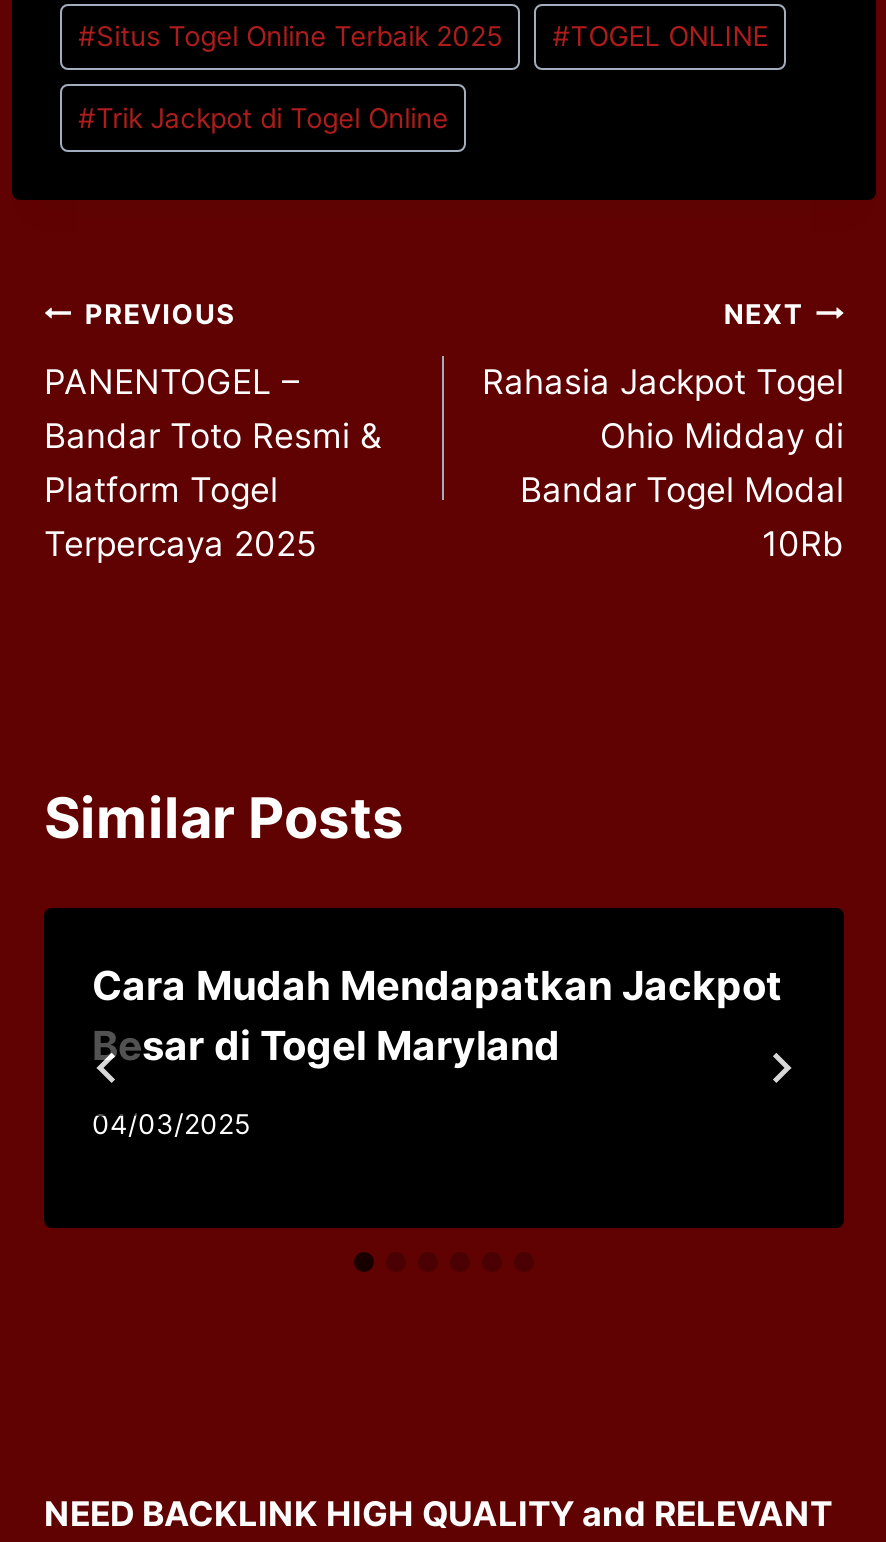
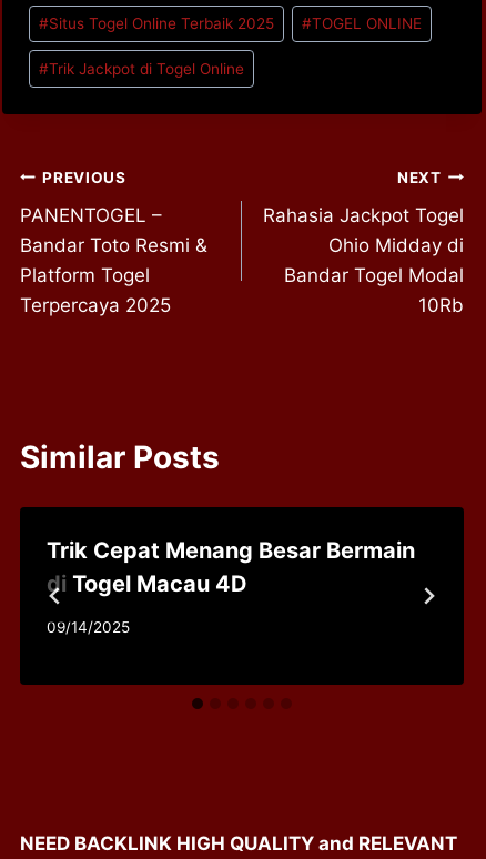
[92,962,782,1070] Cara Mudah Mendapatkan Jackpot | Besar di Togel Maryland -> [47,537,415,597] Trik Cepat Menang Besar Bermain | di Togel Macau 4D
[92,1107,250,1139] 04/03/2025 -> [47,618,130,636] 09/14/2025

